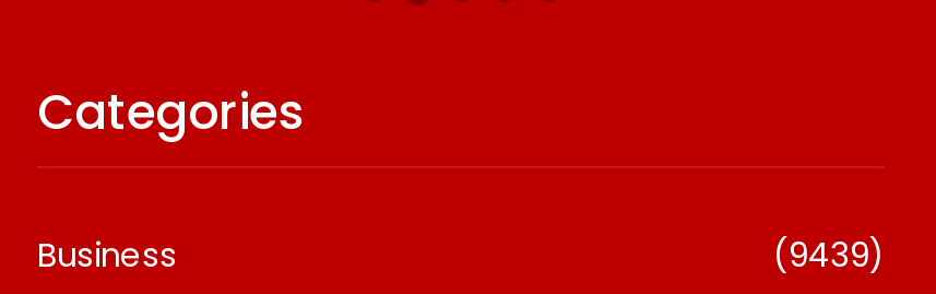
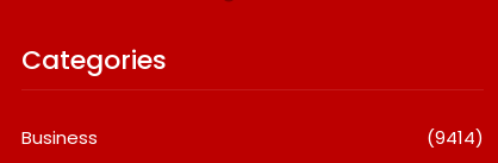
[773,230,885,276] (9439) -> [427,125,484,150] (9414)

